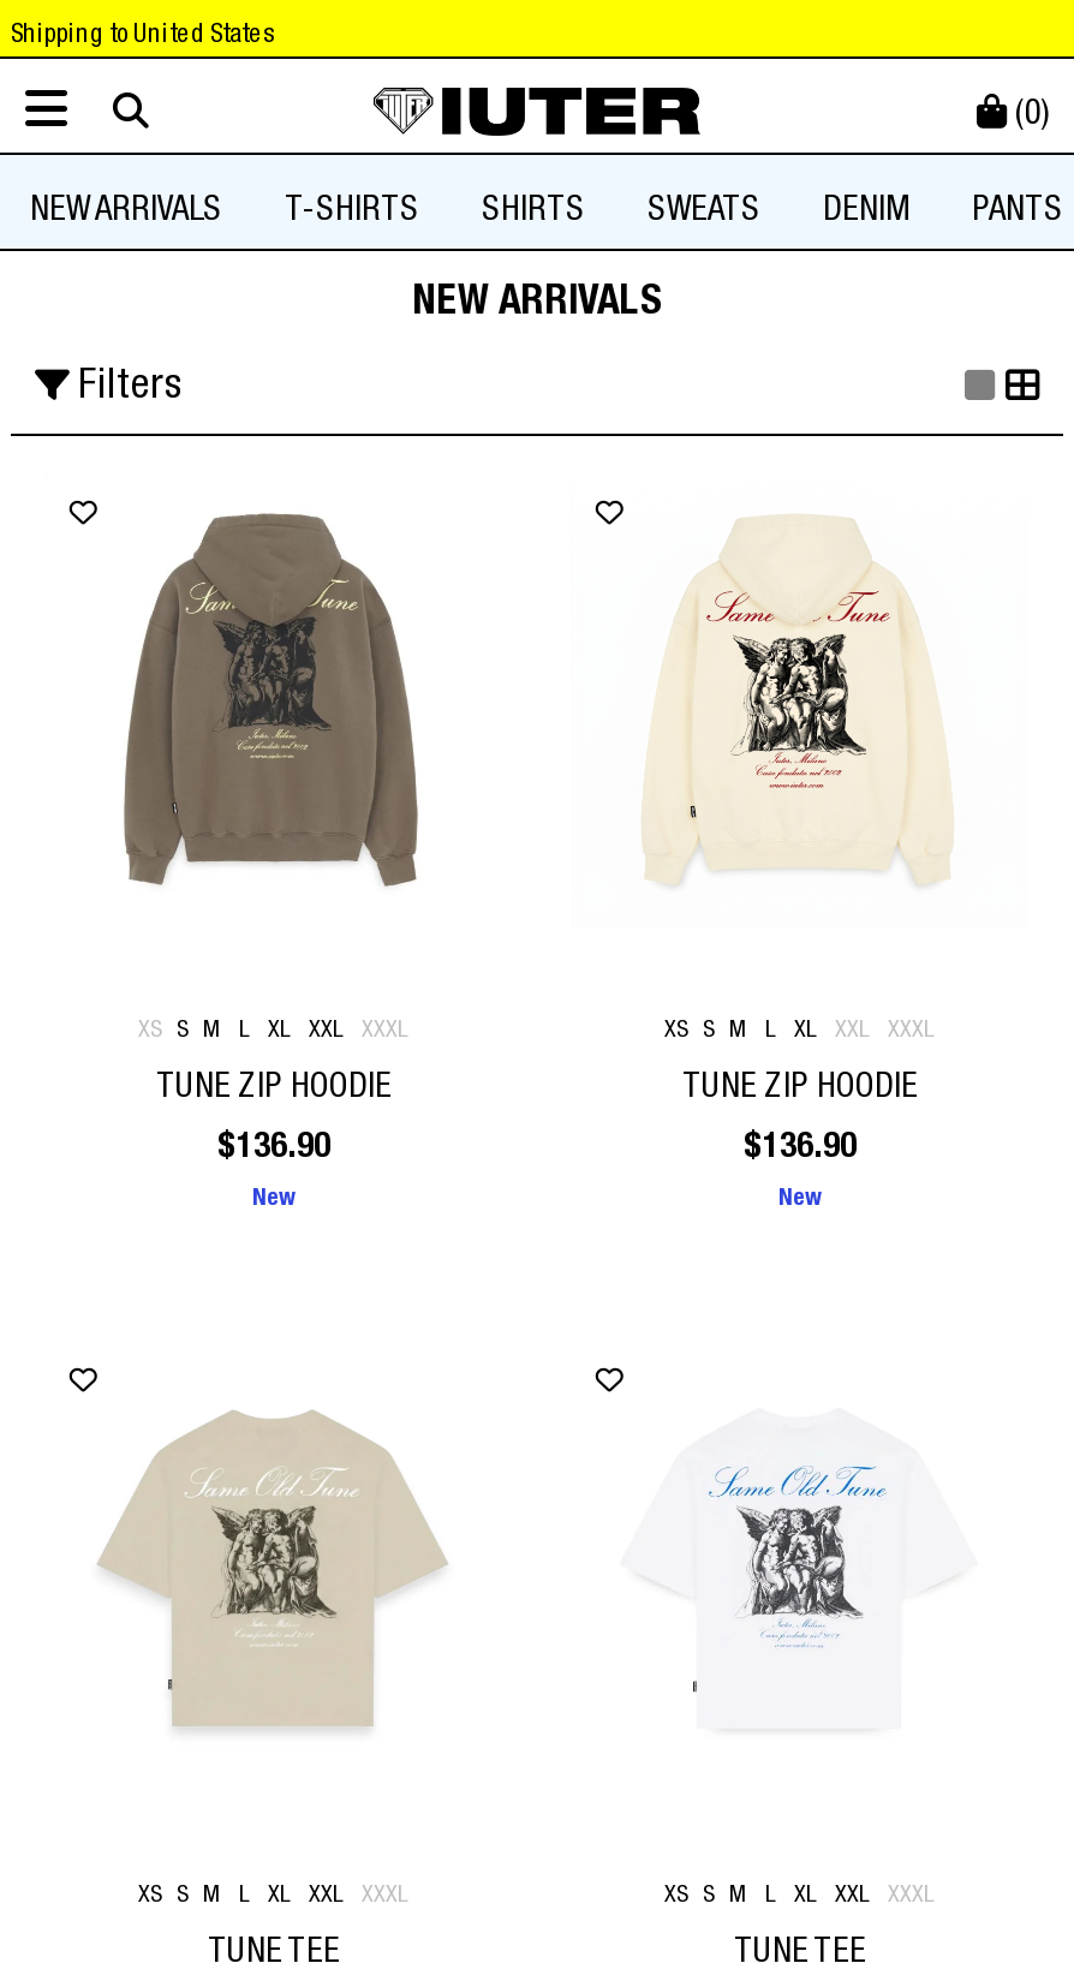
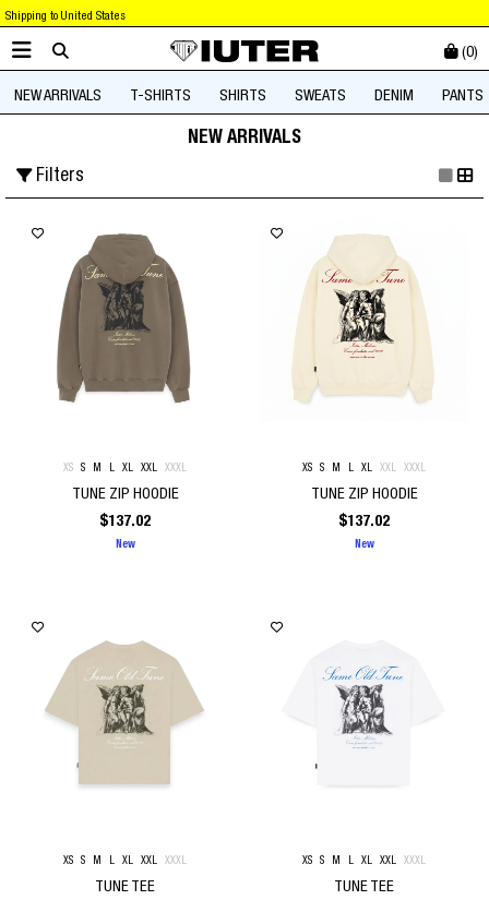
[217,1123,330,1164] $136.90 -> [99,511,151,529] $137.02
[744,1123,857,1164] $136.90 -> [338,511,390,529] $137.02

